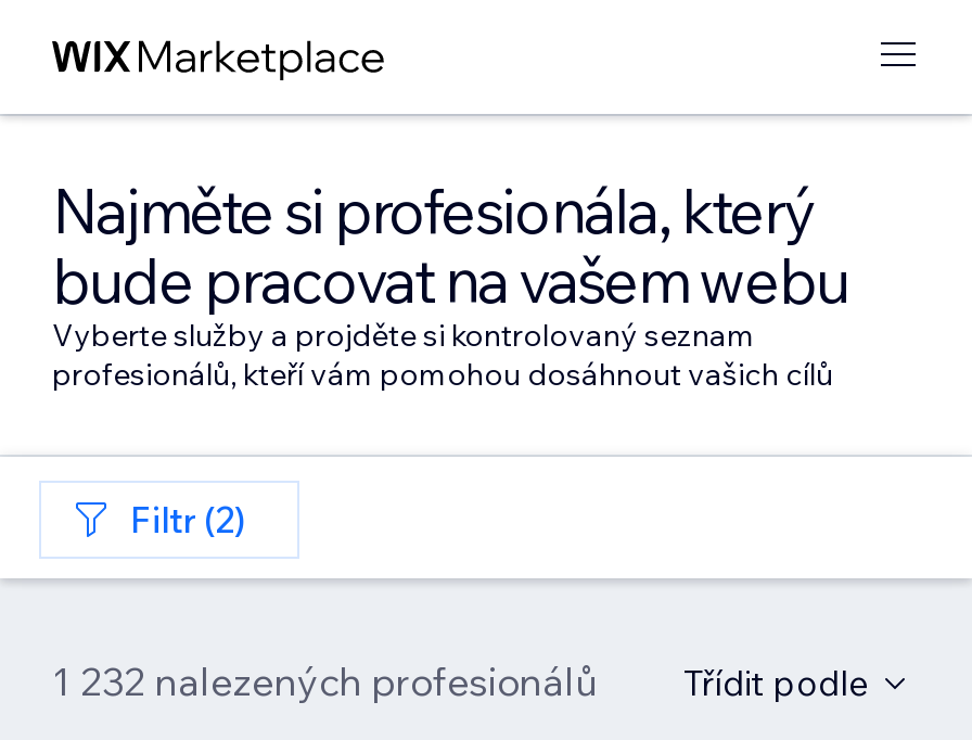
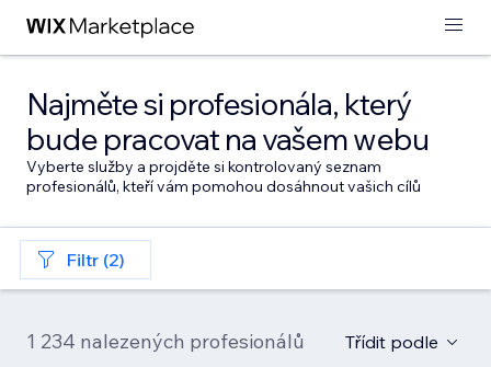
[52,656,599,706] 1 232 nalezených profesionálů -> [26,329,305,354] 1 234 nalezených profesionálů

